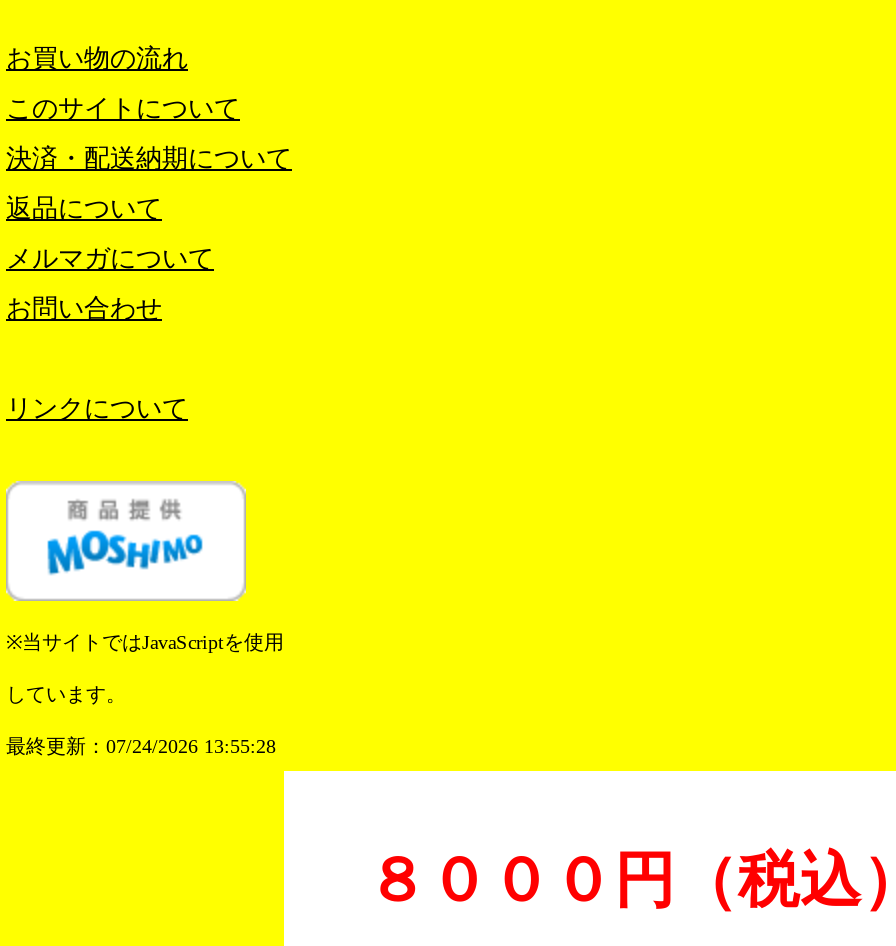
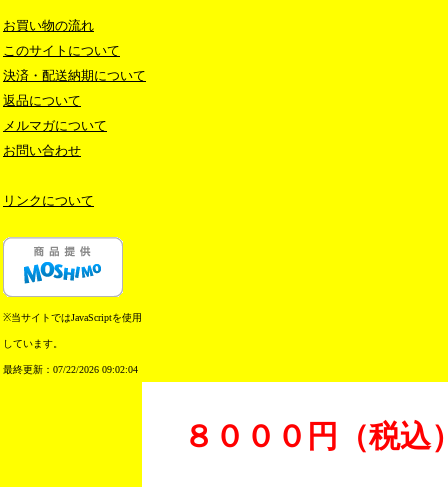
[6,735,276,757] 最終更新：07/24/2026 13:55:28 -> [3,364,138,375] 最終更新：07/22/2026 09:02:04

